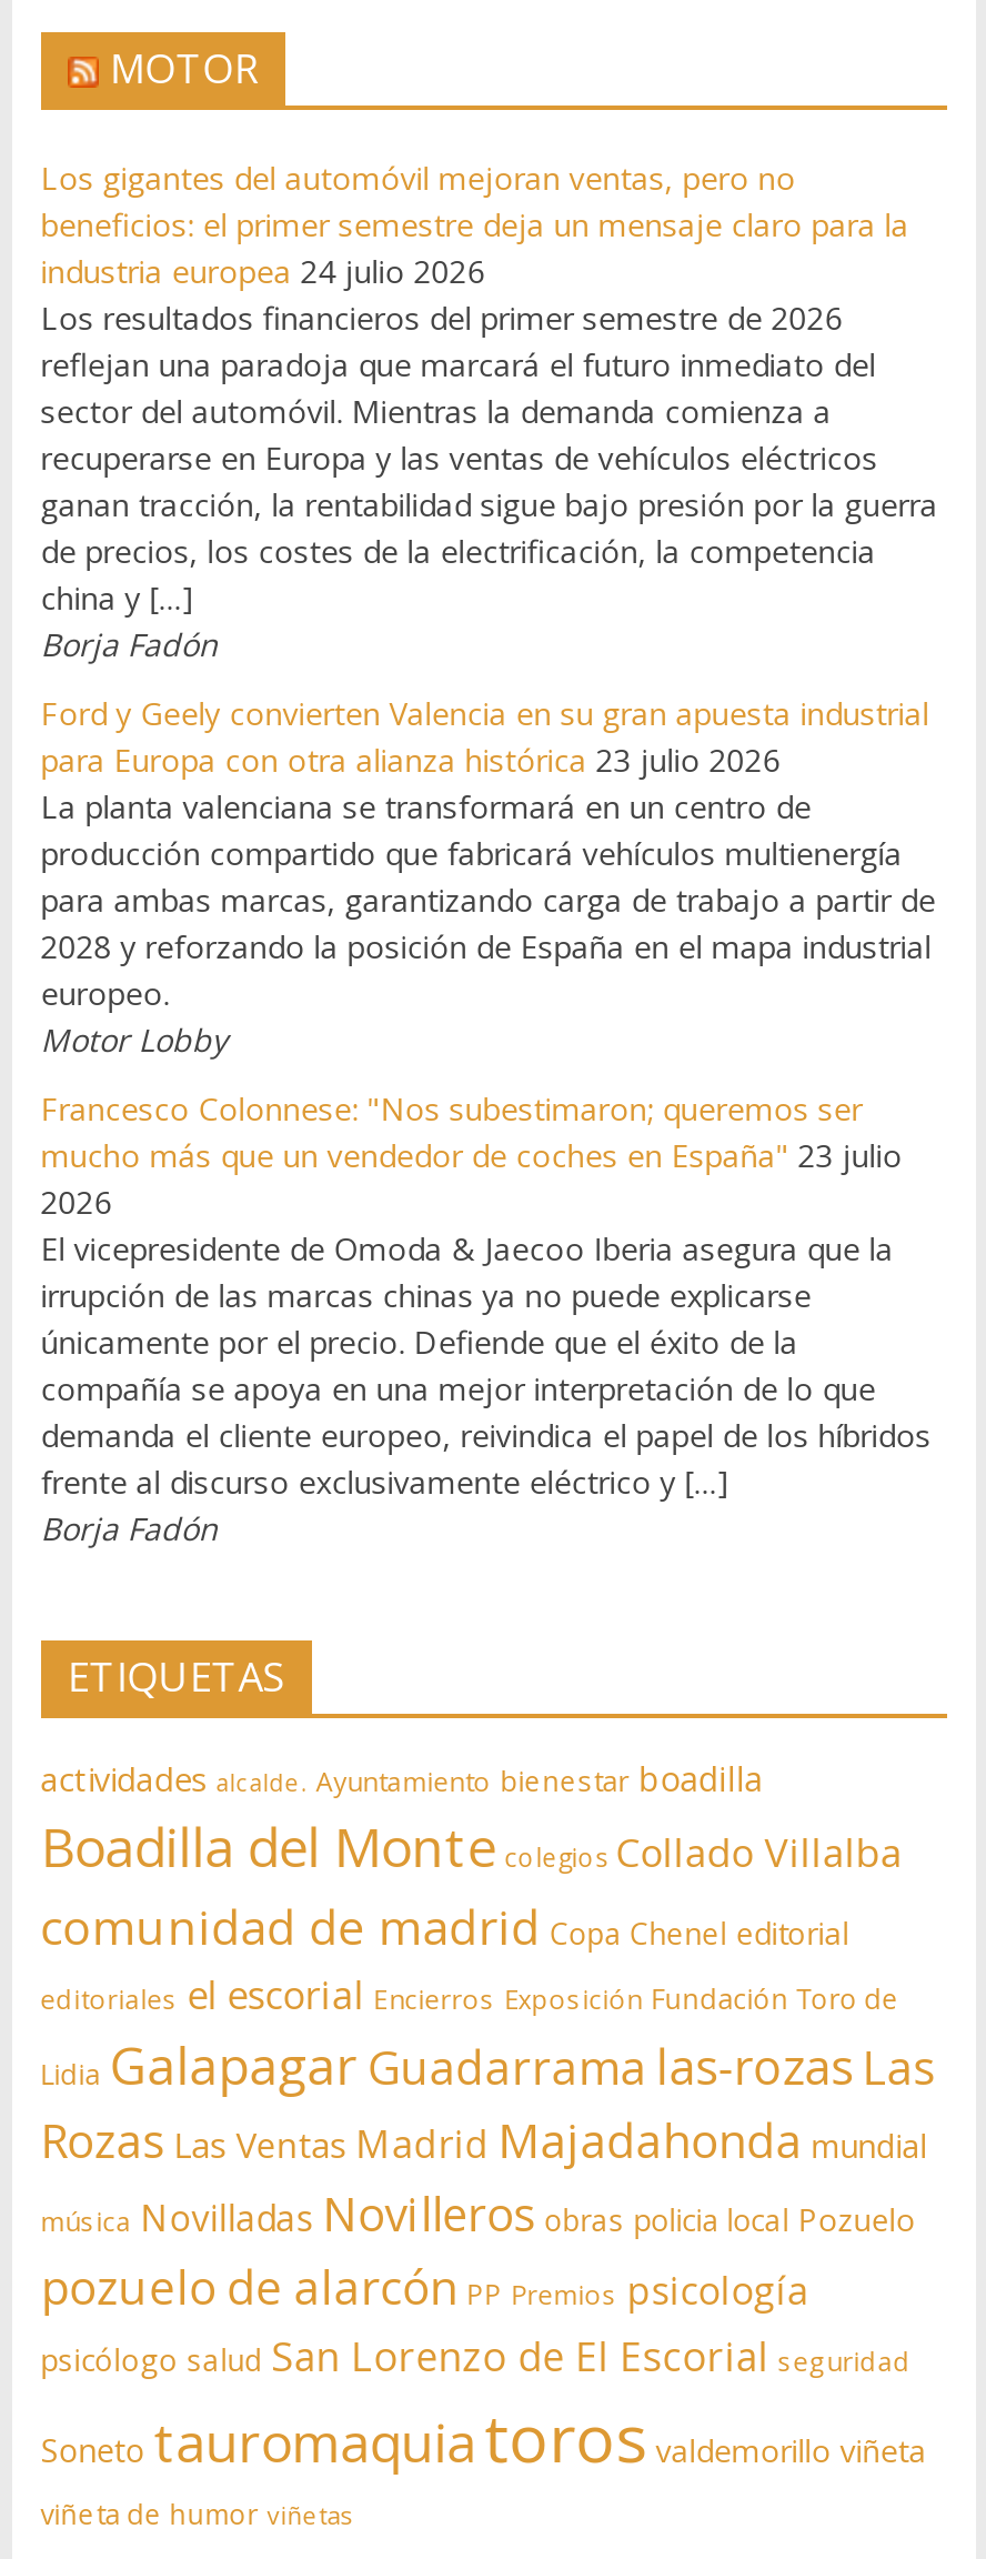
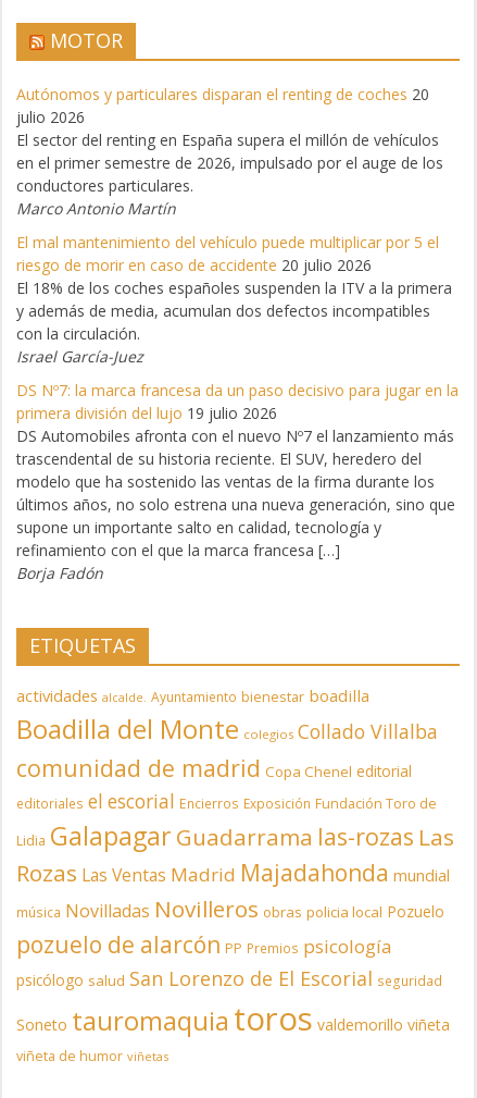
[41,156,938,665] Los gigantes del automóvil mejoran ventas, pero no | beneficios: el primer semestre deja un mensaje claro para la | industria europea 24 julio 2026 | Los resultados financieros del primer semestre de 2026 | reflejan una paradoja que marcará el futuro inmediato del | sector del automóvil. Mientras la demanda comienza a | recuperarse en Europa y las ventas de vehículos eléctricos | ganan tracción, la rentabilidad sigue bajo presión por la guerra | de precios, los costes de la electrificación, la competencia | china y […] | Borja Fadón -> [16,84,443,219] Autónomos y particulares disparan el renting de coches 20 | julio 2026 | El sector del renting en España supera el millón de vehículos | en el primer semestre de 2026, impulsado por el auge de los | conductores particulares. | Marco Antonio Martín
[41,692,936,1060] Ford y Geely convierten Valencia en su gran apuesta industrial | para Europa con otra alianza histórica 23 julio 2026 | La planta valenciana se transformará en un centro de | producción compartido que fabricará vehículos multienergía | para ambas marcas, garantizando carga de trabajo a partir de | 2028 y reforzando la posición de España en el mapa industrial | europeo. | Motor Lobby -> [16,232,452,367] El mal mantenimiento del vehículo puede multiplicar por 5 el | riesgo de morir en caso de accidente 20 julio 2026 | El 18% de los coches españoles suspenden la ITV a la primera | y además de media, acumulan dos defectos incompatibles | con la circulación. | Israel García-Juez
[41,1087,931,1503] Francesco Colonnese: "Nos subestimaron; queremos ser | mucho más que un vendedor de coches en España" 23 julio | 2026 | El vicepresidente de Omoda & Jaecoo Iberia asegura que la | irrupción de las marcas chinas ya no puede explicarse | únicamente por el precio. Defiende que el éxito de la | compañía se apoya en una mejor interpretación de lo que | demanda el cliente europeo, reivindica el papel de los híbridos | frente al discurso exclusivamente eléctrico y […] -> [16,380,458,560] DS Nº7: la marca francesa da un paso decisivo para jugar en la | primera división del lujo 19 julio 2026 | DS Automobiles afronta con el nuevo Nº7 el lanzamiento más | trascendental de su historia reciente. El SUV, heredero del | modelo que ha sostenido las ventas de la firma durante los | últimos años, no solo estrena una nueva generación, sino que | supone un importante salto en calidad, tecnología y | refinamiento con el que la marca francesa […]

